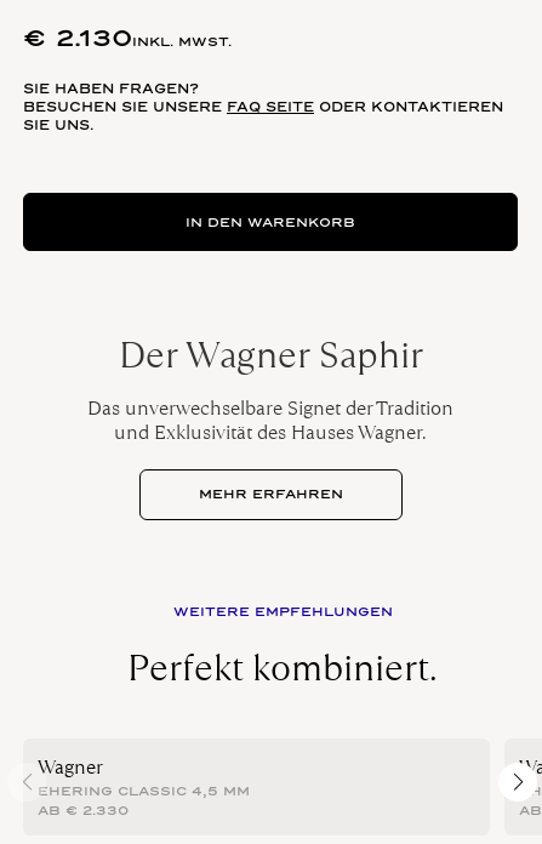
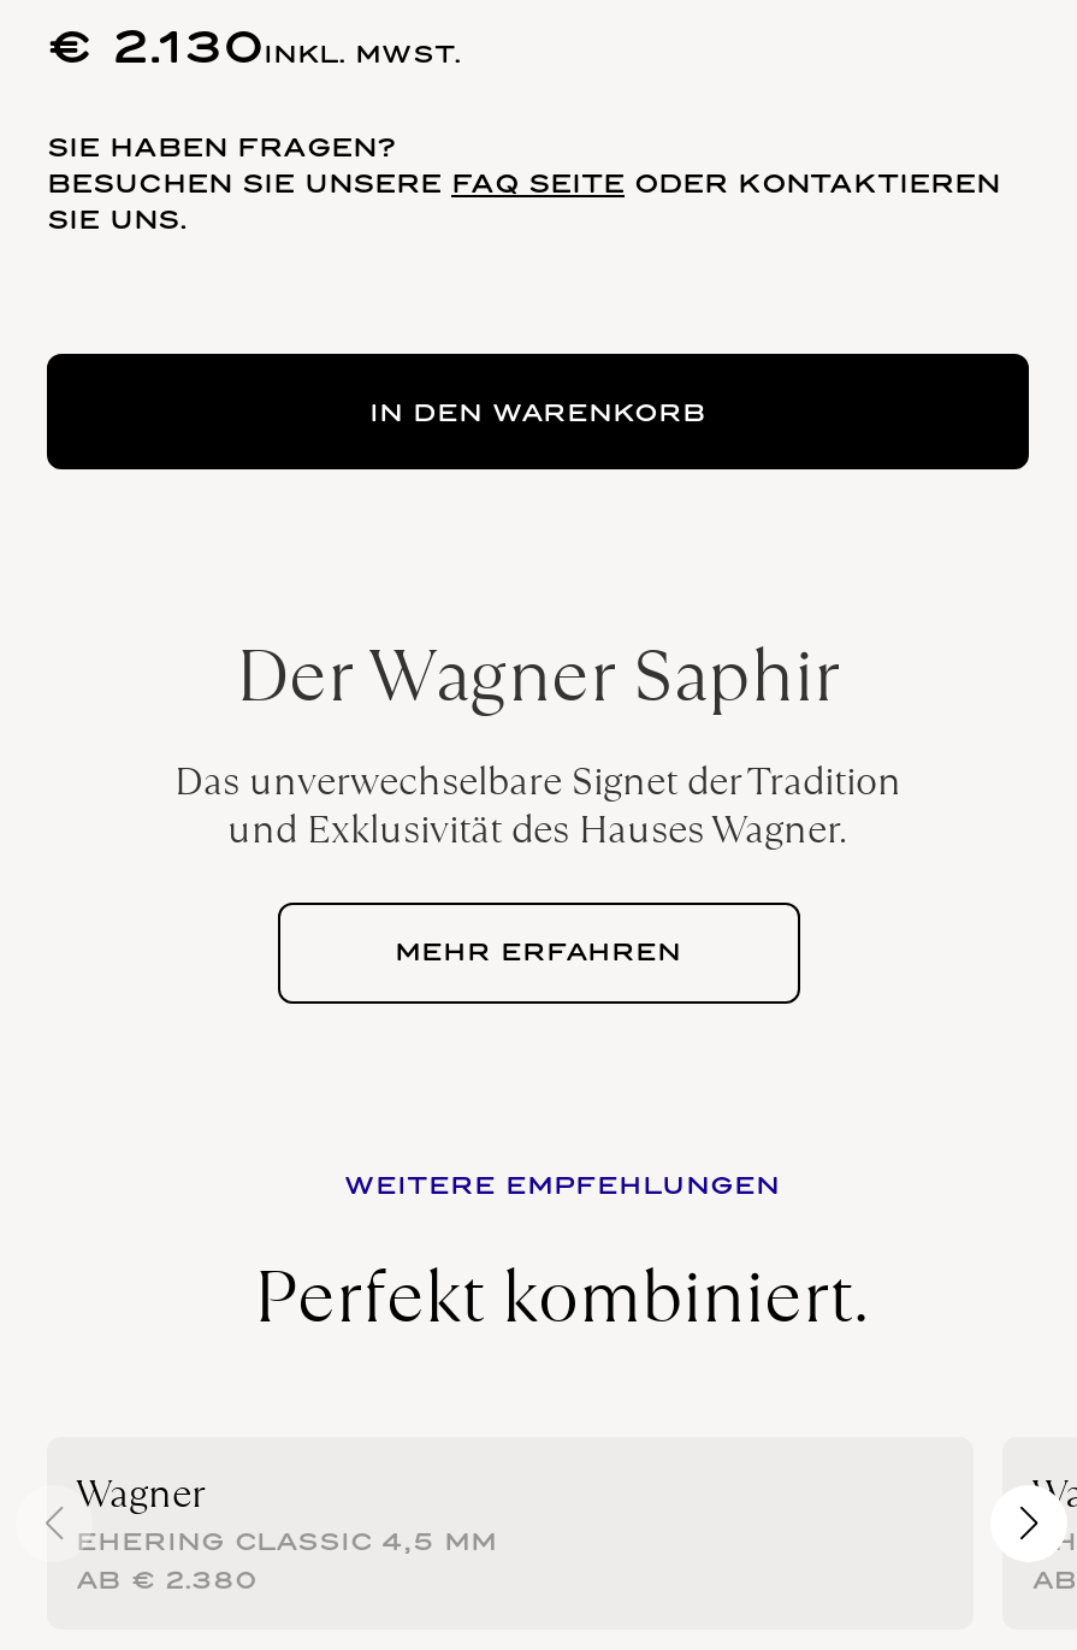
[38,803,129,819] AB €2.330 -> [76,1565,256,1596] AB €2.380

